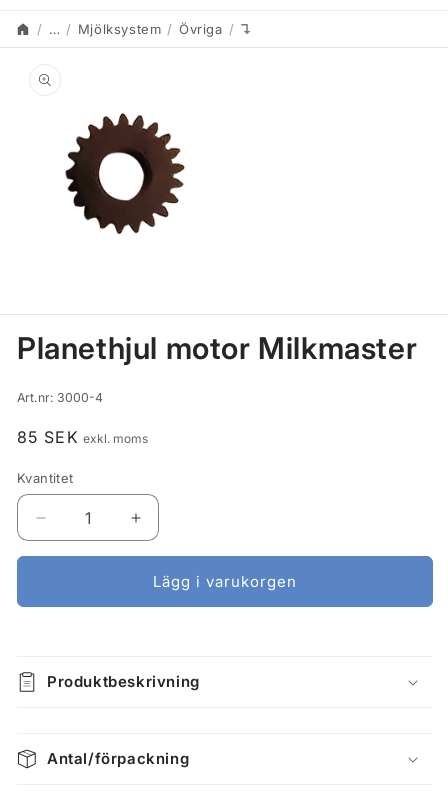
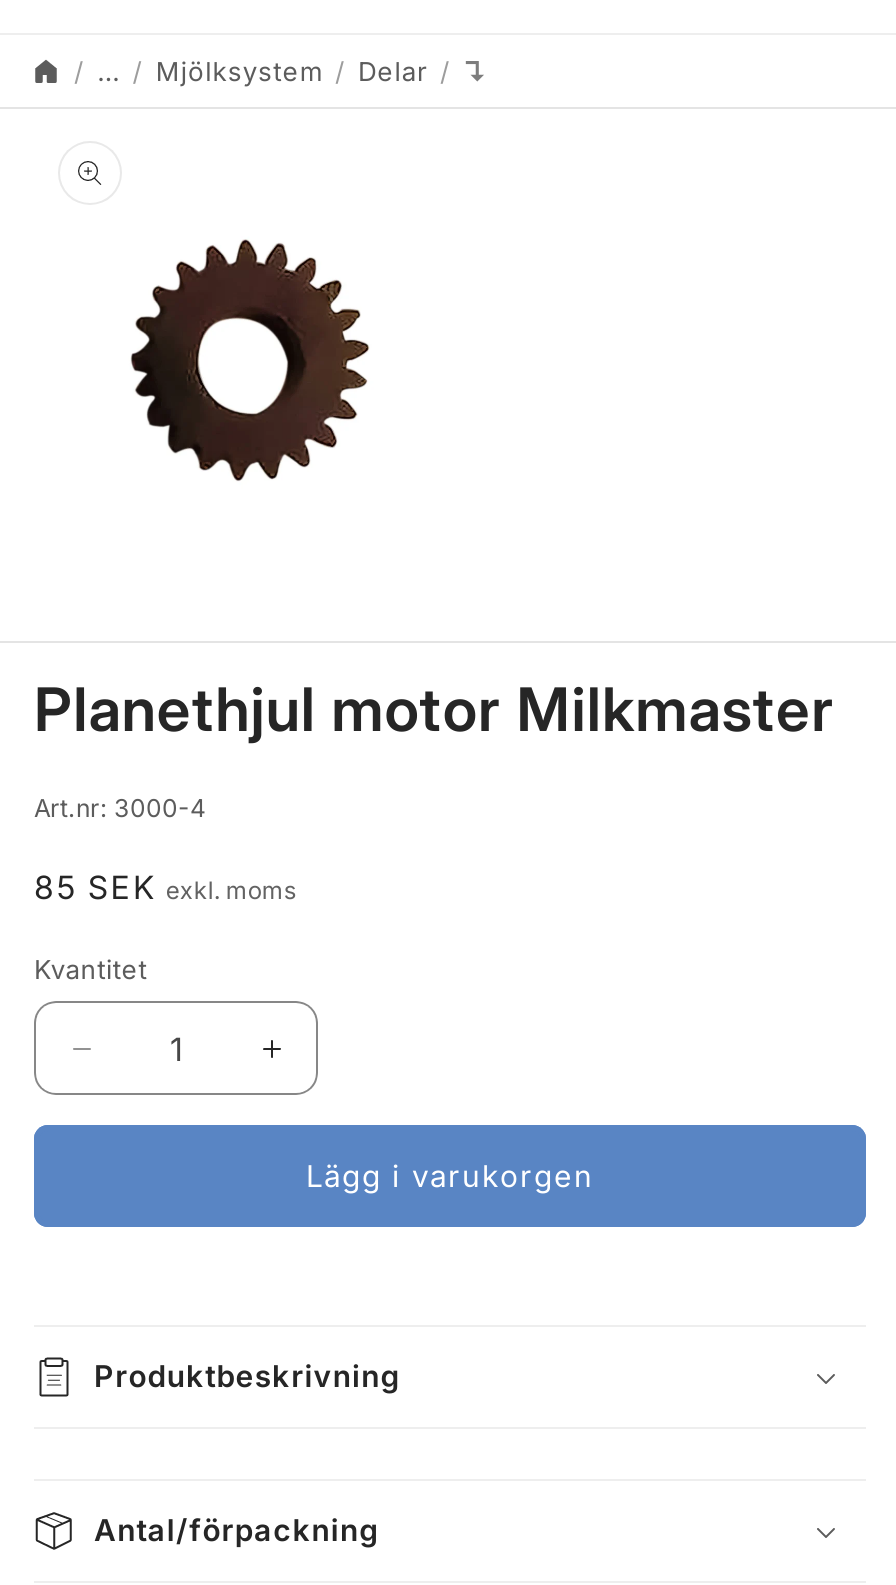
[179,20,223,36] Övriga -> [358,54,428,86] Delar

